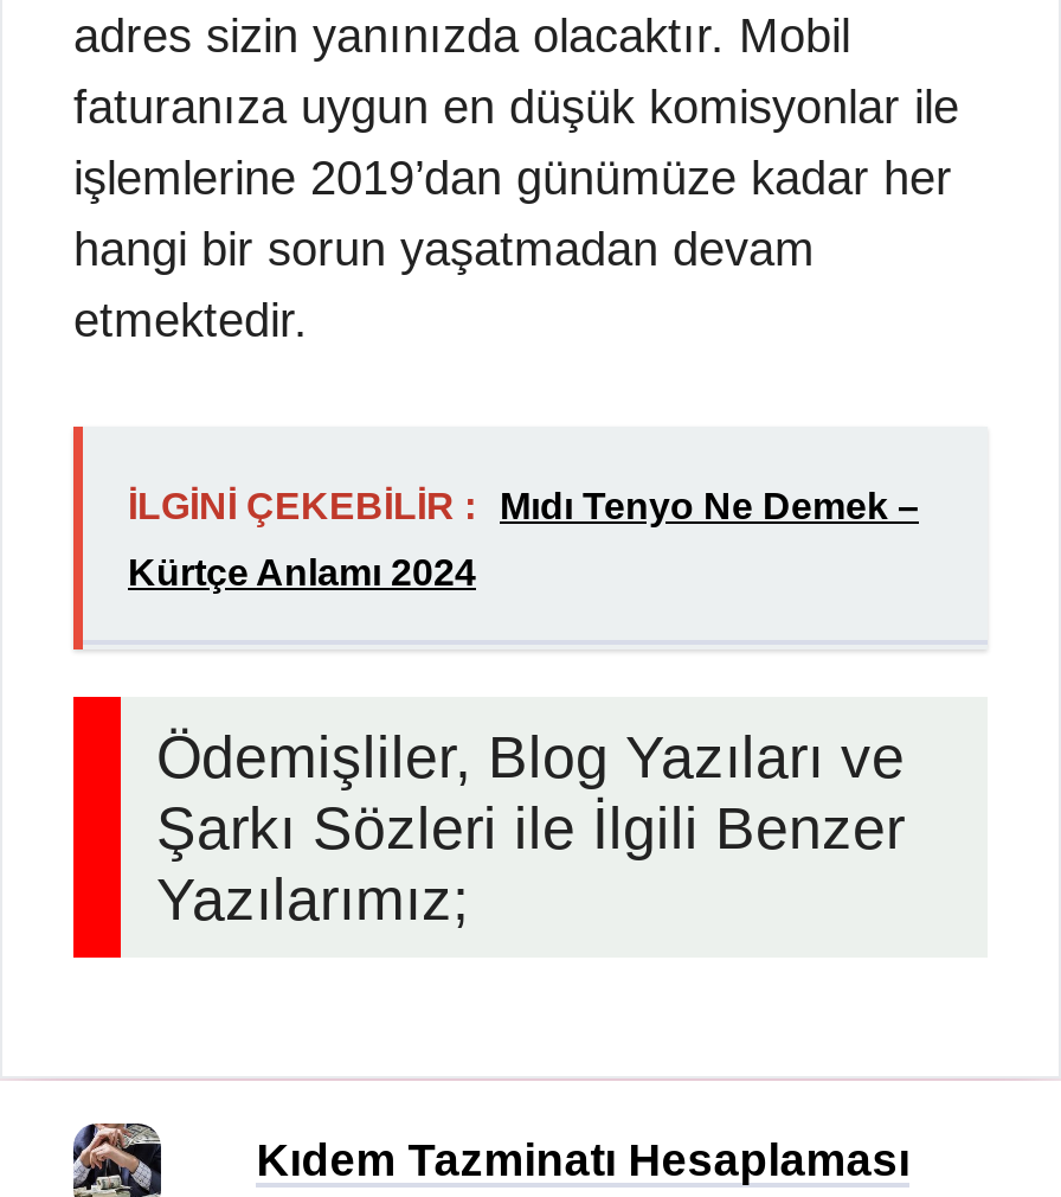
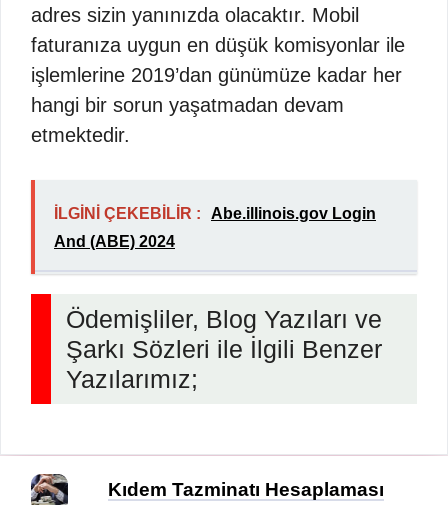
[128,487,919,527] İLGİNİ ÇEKEBİLİR : Mıdı Tenyo Ne Demek – -> [54,205,376,222] İLGİNİ ÇEKEBİLİR : Abe.illinois.gov Login
[128,553,476,594] Kürtçe Anlamı 2024 -> [54,233,175,250] And (ABE) 2024

